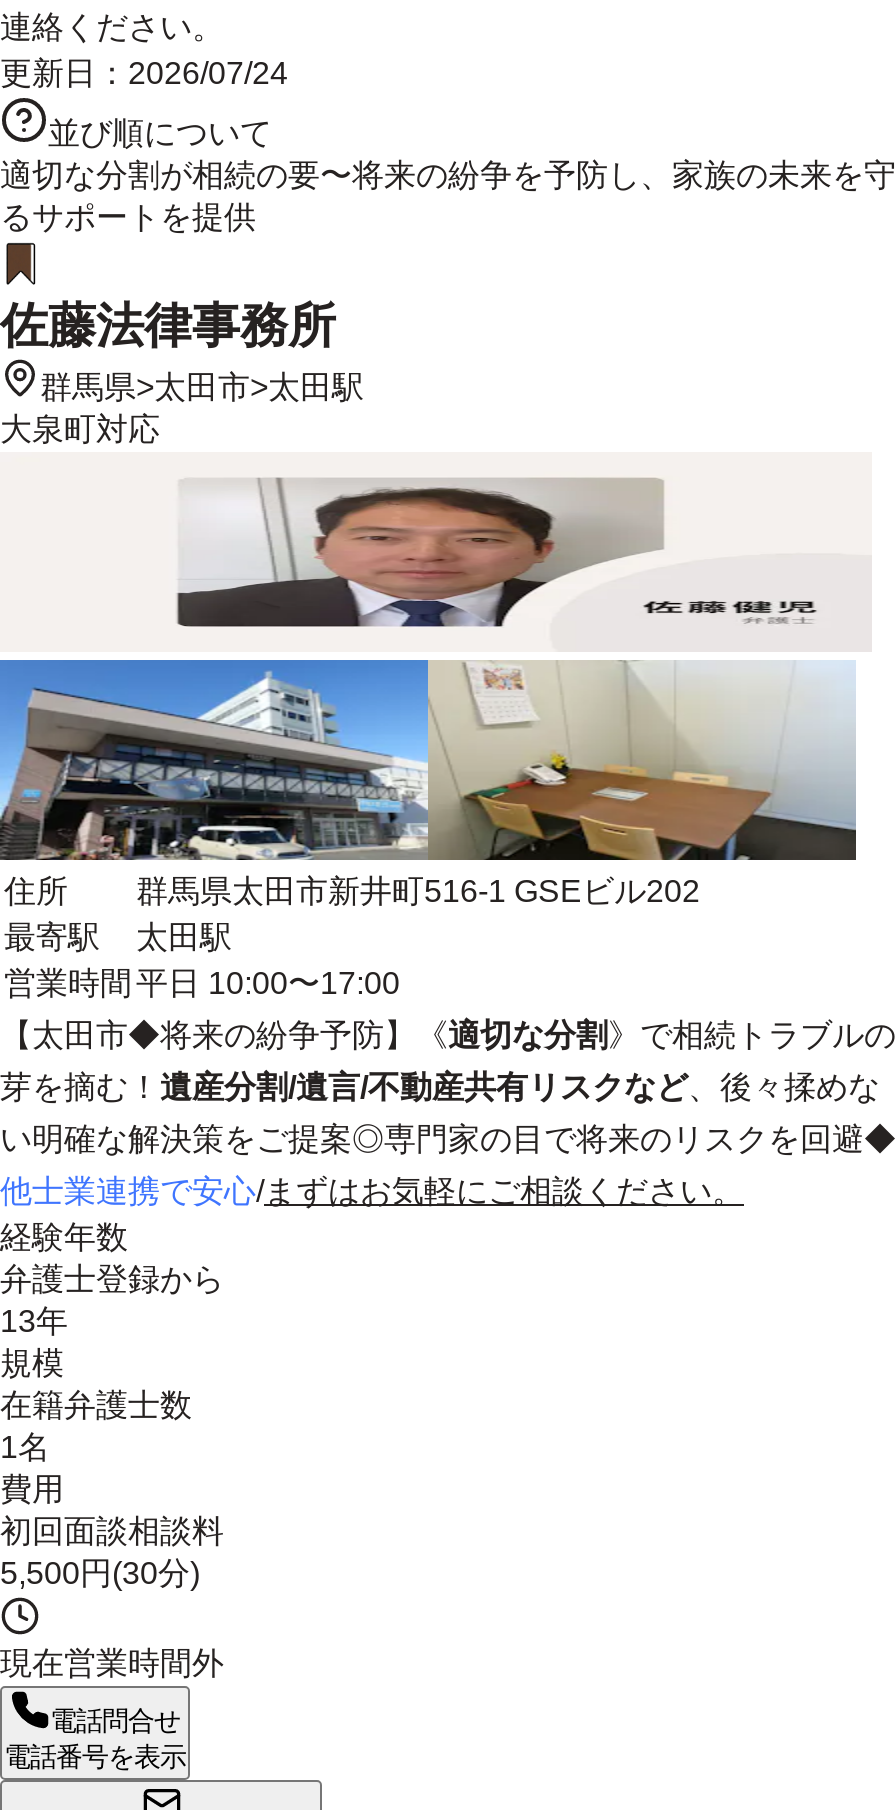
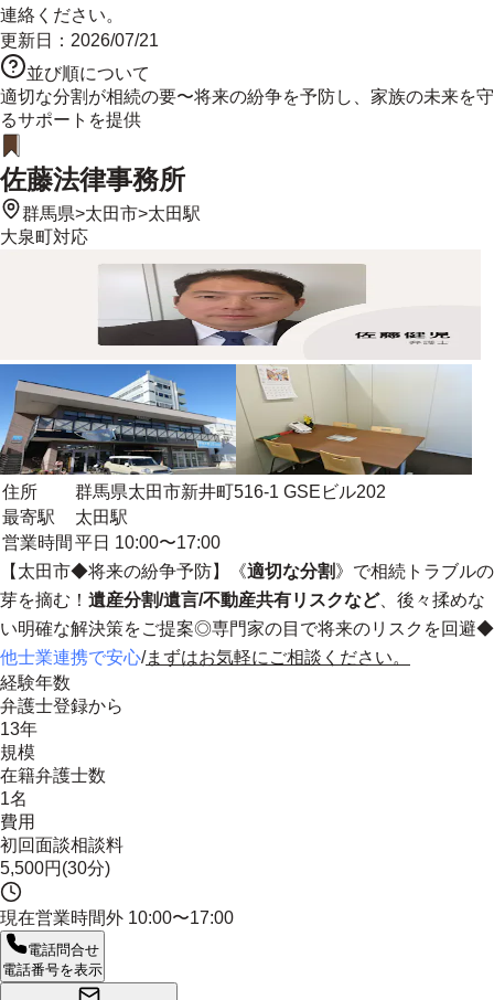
[0,56,288,90] 更新日：2026/07/24 -> [0,31,159,50] 更新日：2026/07/21
[0,1646,224,1680] 現在営業時間外 -> [0,908,234,927] 現在営業時間外10:00〜17:00

